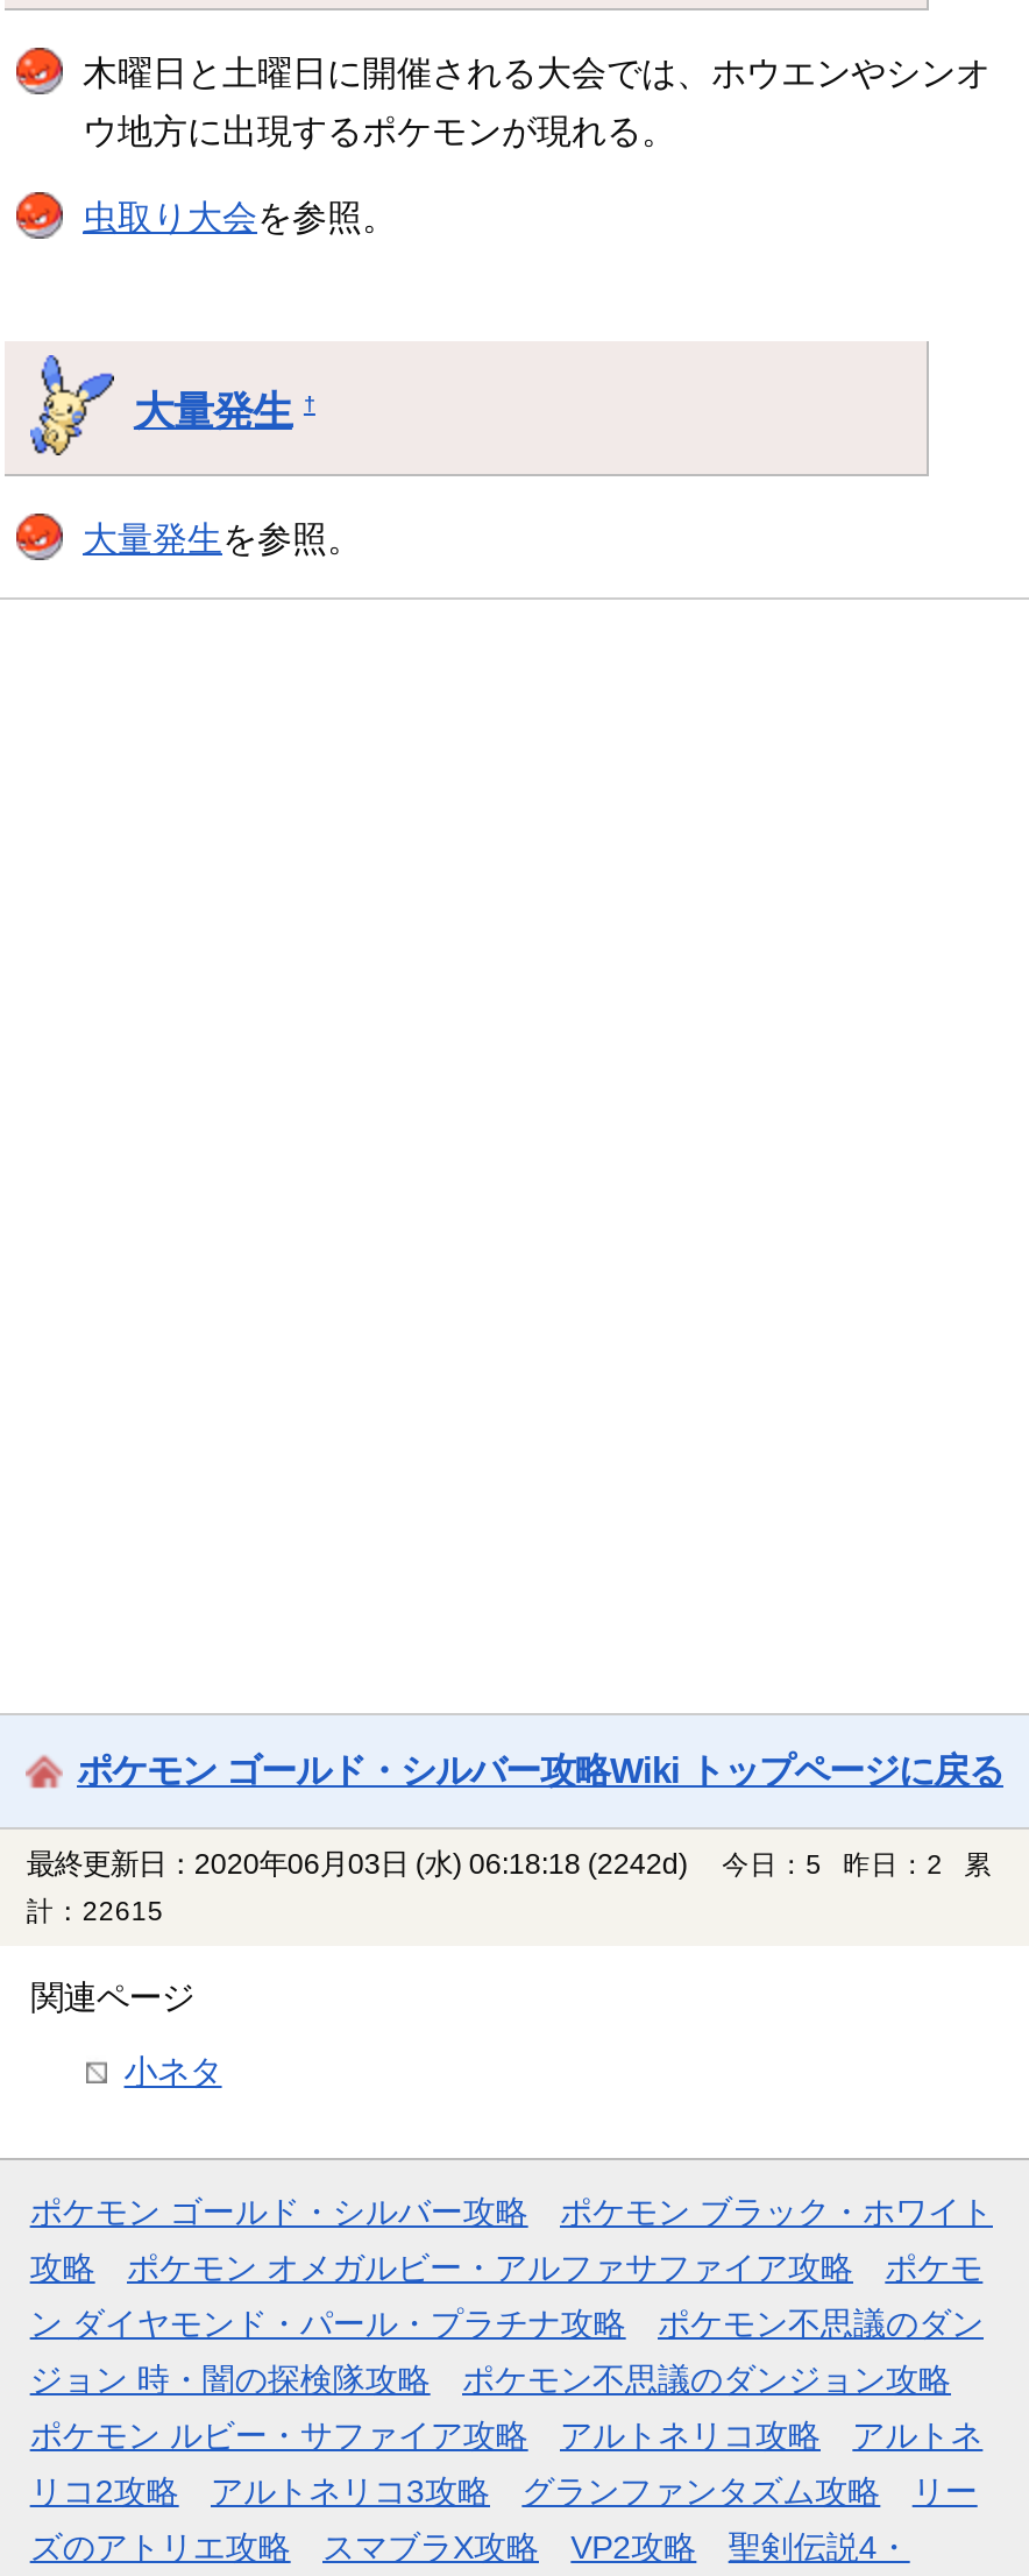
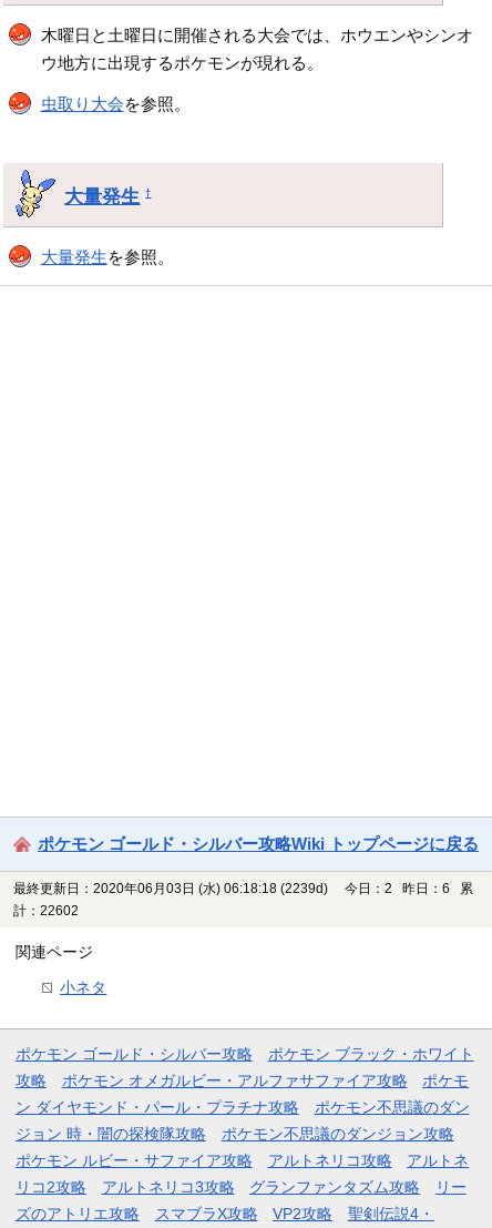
[26,1848,687,1881] 最終更新日：2020年06月03日 (水) 06:18:18 (2242d) -> [14,881,328,896] 最終更新日：2020年06月03日 (水) 06:18:18 (2239d)
[722,1850,992,1878] 今日：5 昨日：2 累 -> [345,882,473,895] 今日：2 昨日：6 累
[26,1897,178,1925] 計：22615 -> [14,904,86,917] 計：22602

